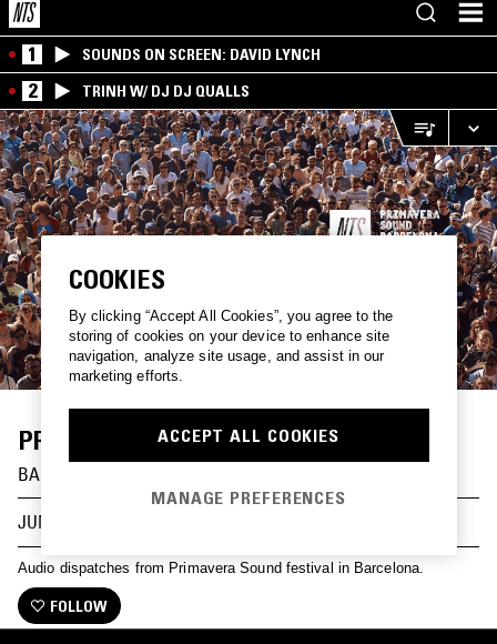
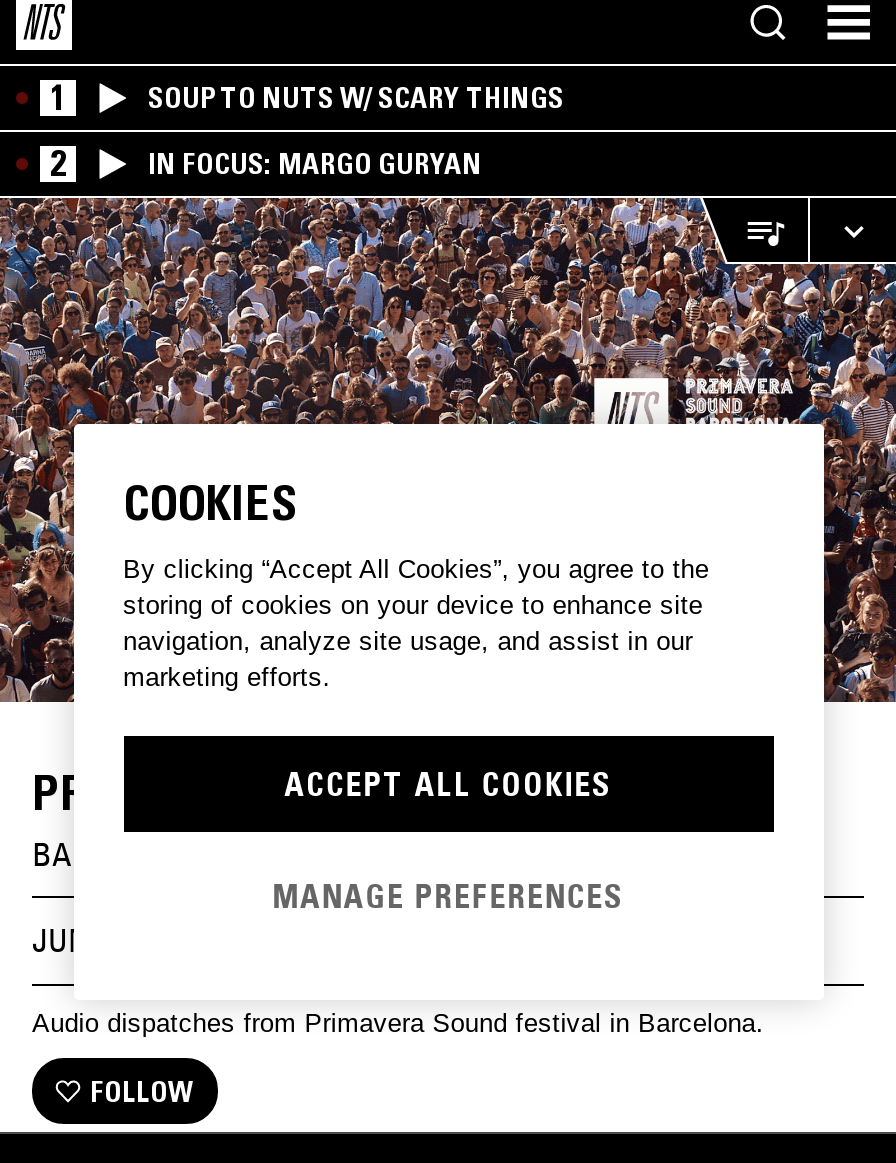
[82,44,321,64] SOUNDS ON SCREEN: DAVID LYNCH -> [148,80,564,116] SOUP TO NUTS W/ SCARY THINGS
[82,81,250,101] TRINH W/ DJ DJ QUALLS -> [148,146,482,182] IN FOCUS: MARGO GURYAN

